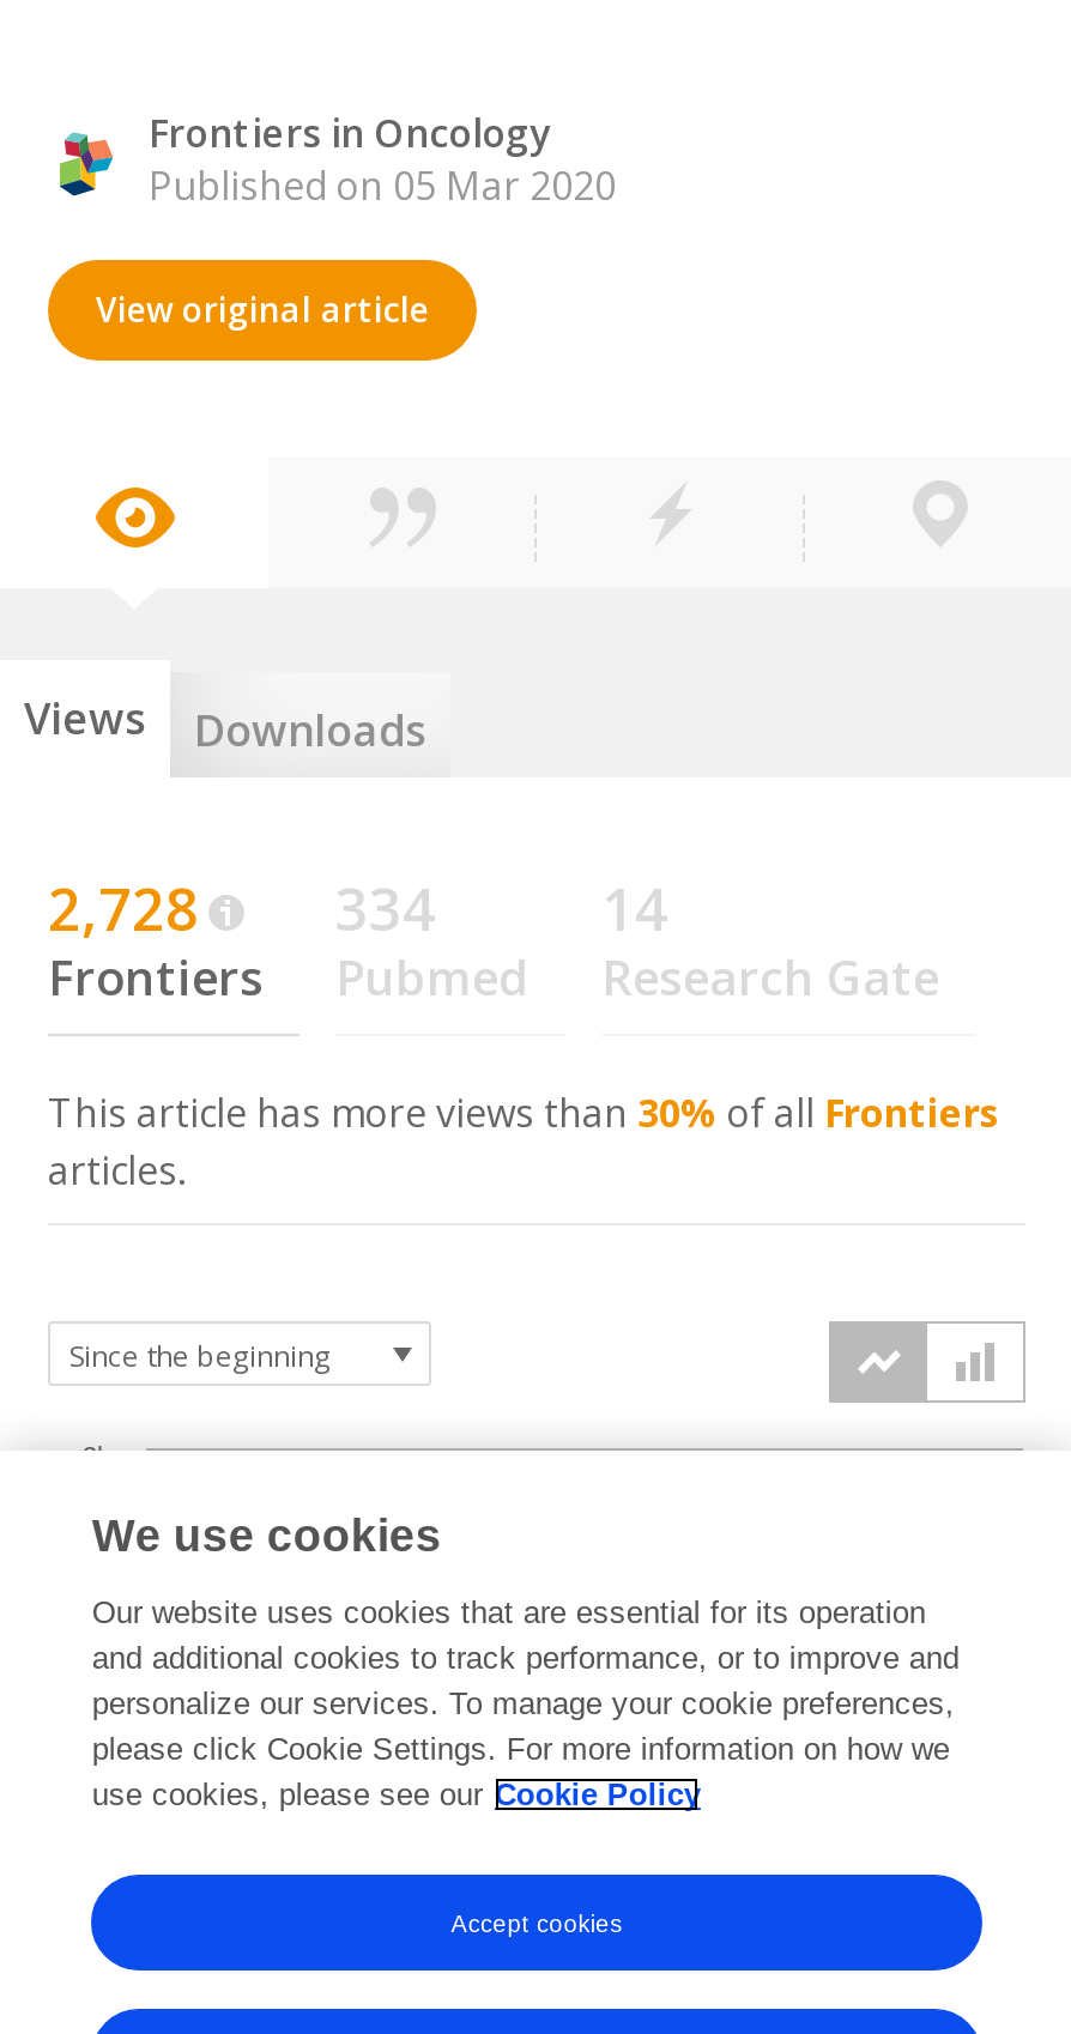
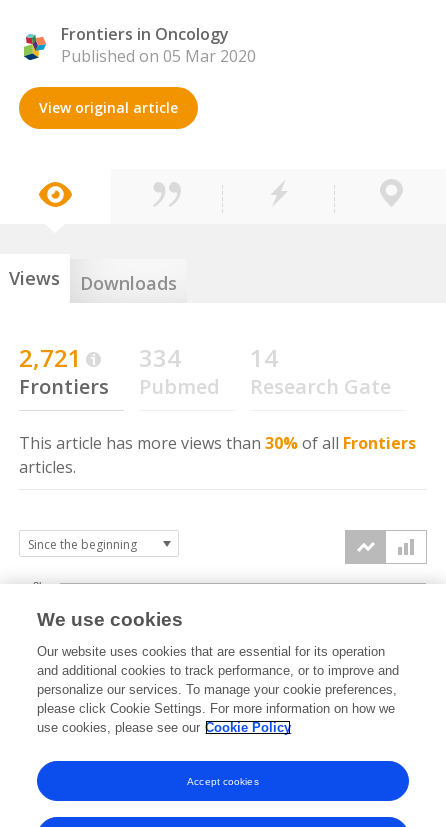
[48,868,199,948] 2,728 -> [19,341,82,374] 2,721

